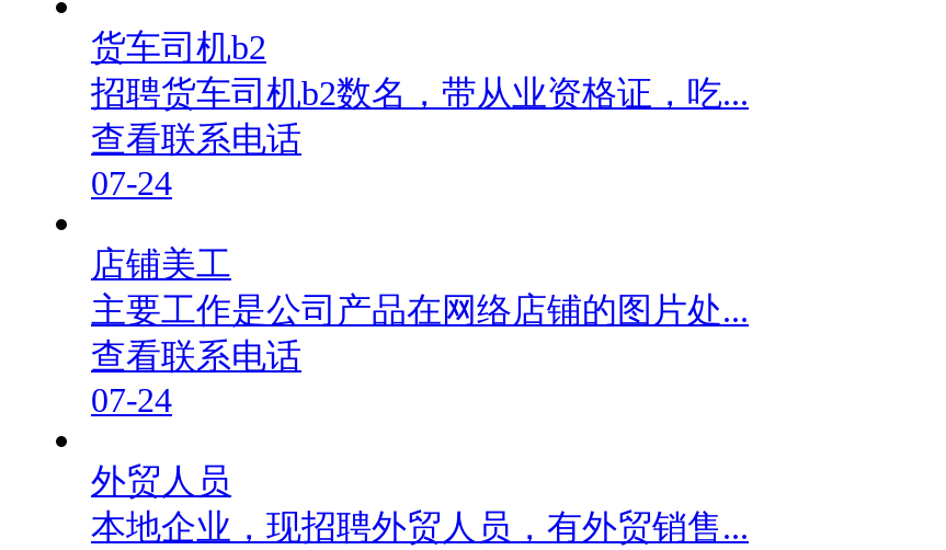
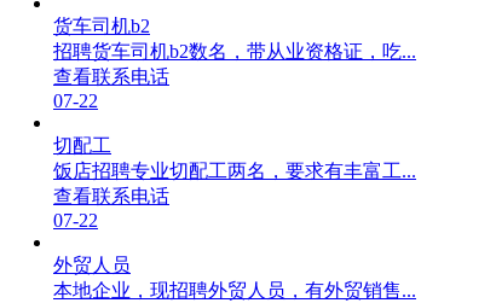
[91,163,172,200] 07-24 -> [53,90,98,110] 07-22
[91,244,749,328] 店铺美工 | 主要工作是公司产品在网络店铺的图片处... -> [53,135,416,180] 切配工 | 饭店招聘专业切配工两名，要求有丰富工...
[91,380,172,417] 07-24 -> [53,209,98,230] 07-22

